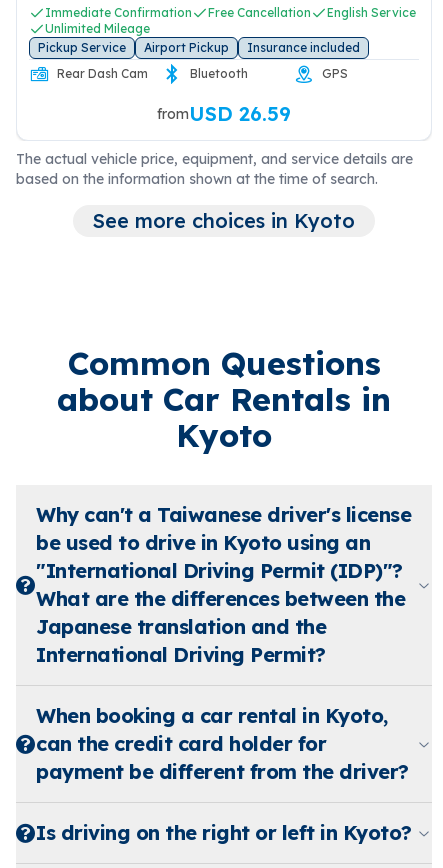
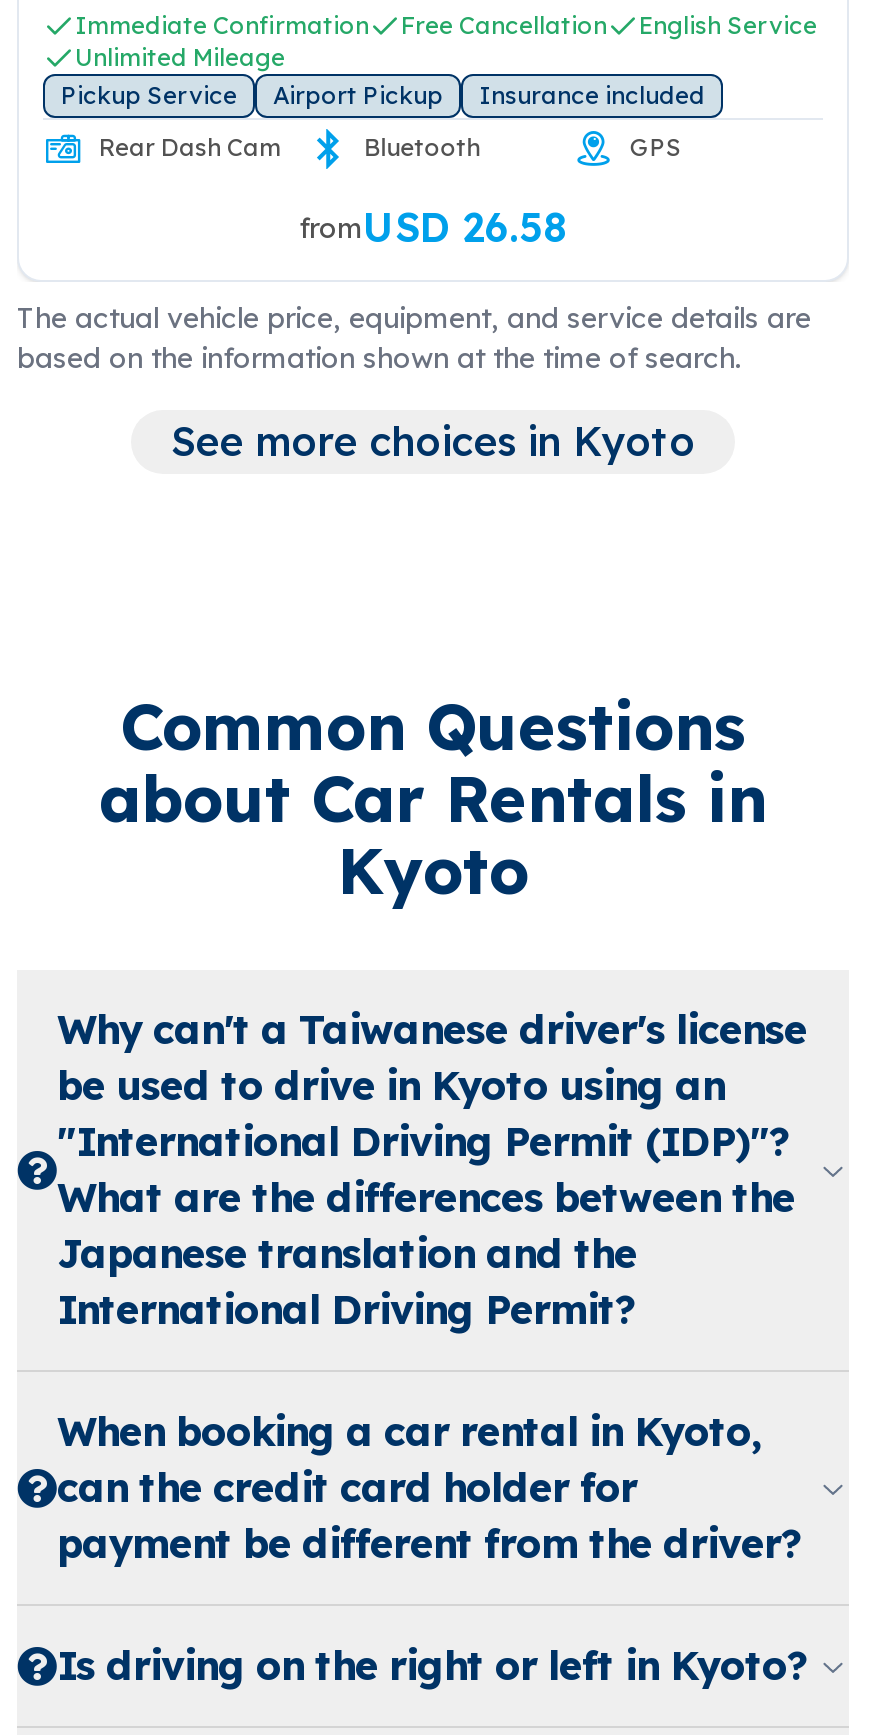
[157,101,291,126] fromUSD 26.59 -> [299,201,567,251] fromUSD 26.58

